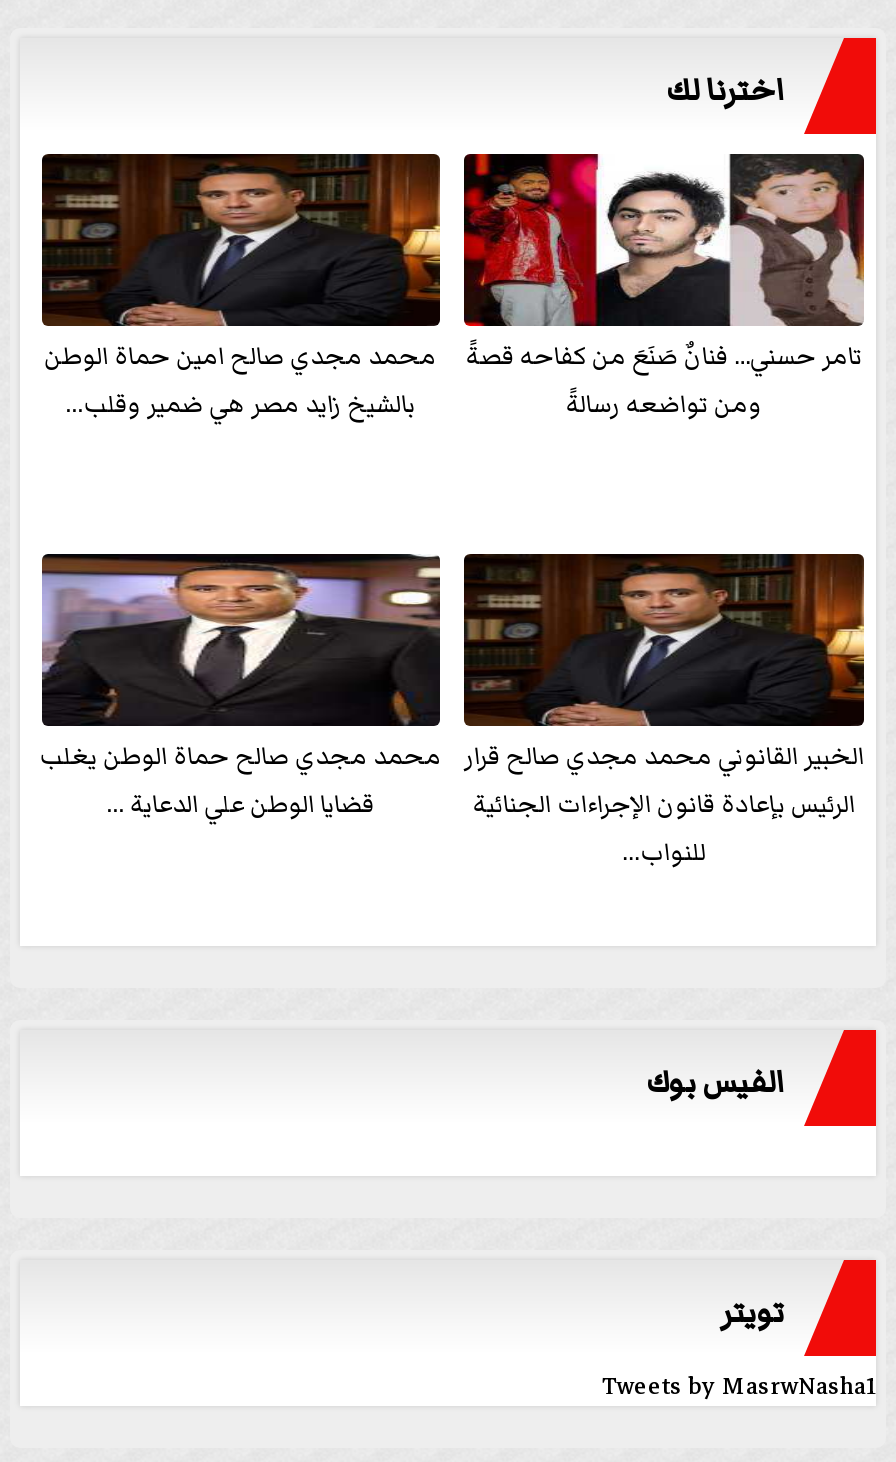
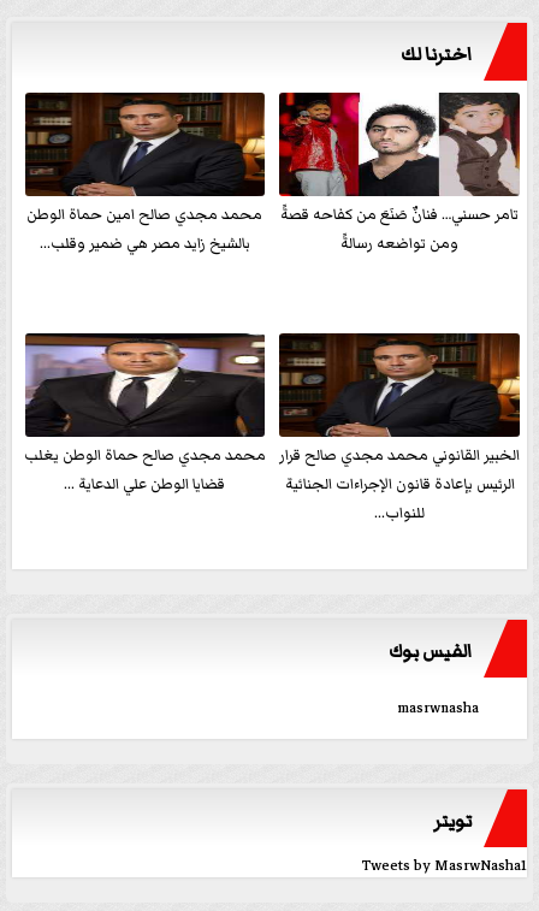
none -> [397,697,479,720] masrwnasha

